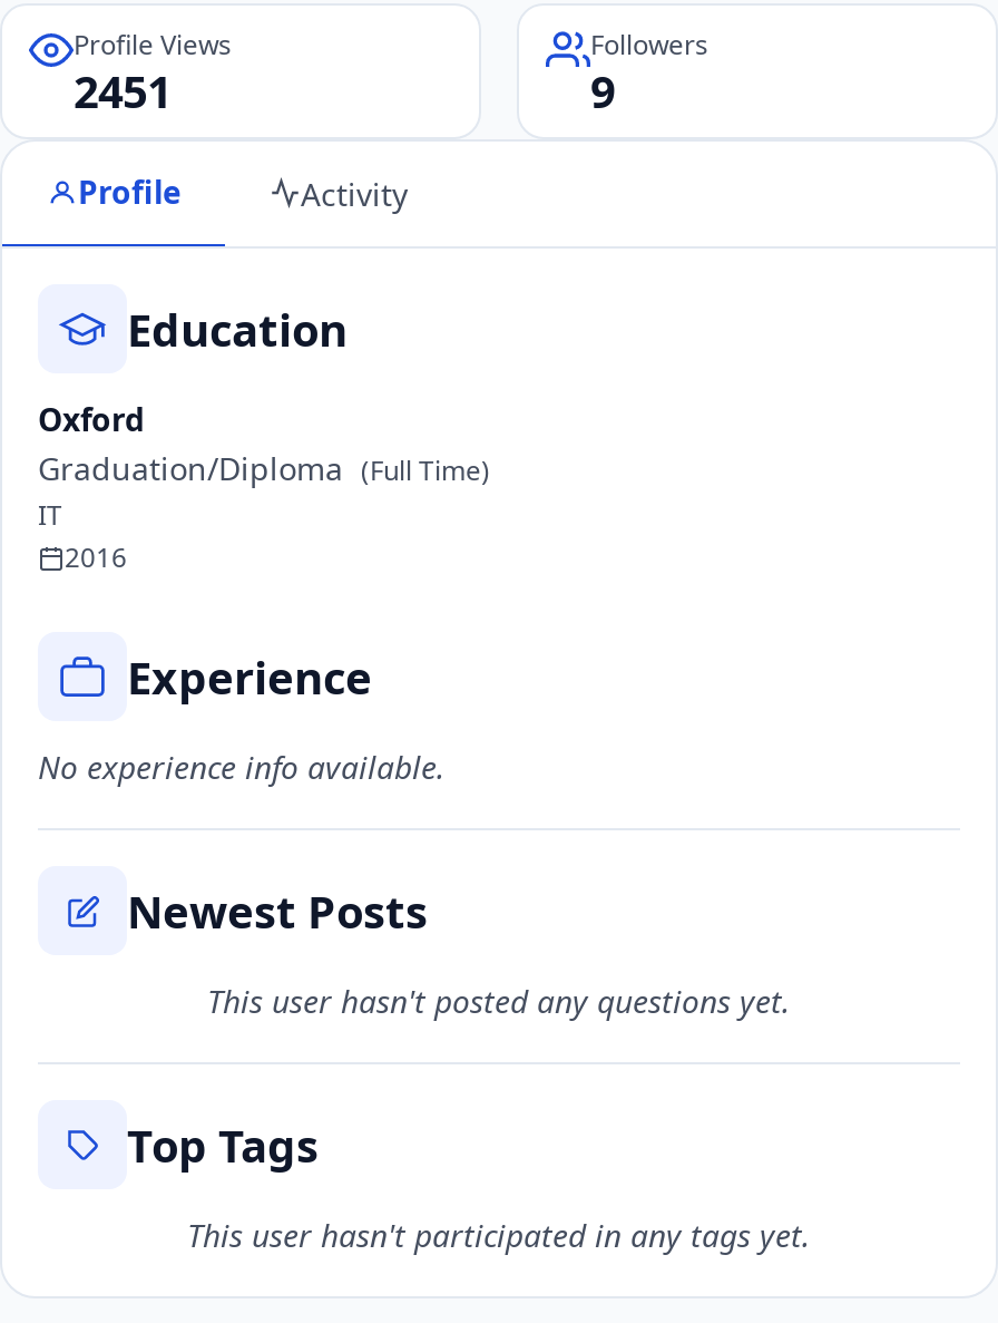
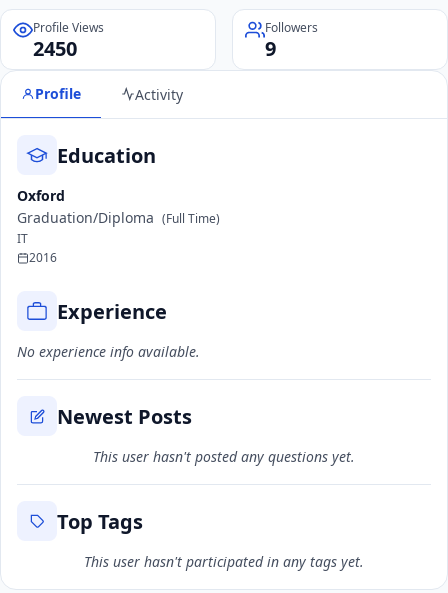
[74,61,172,121] 2451 -> [33,35,77,62] 2450

